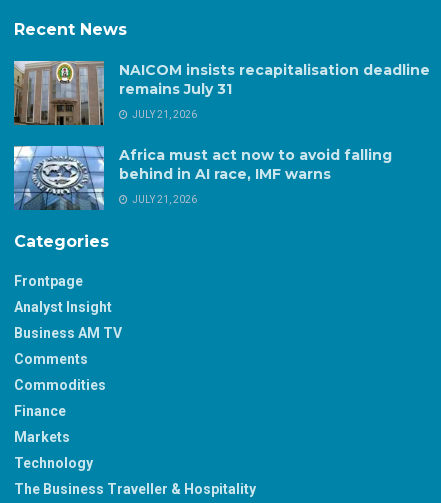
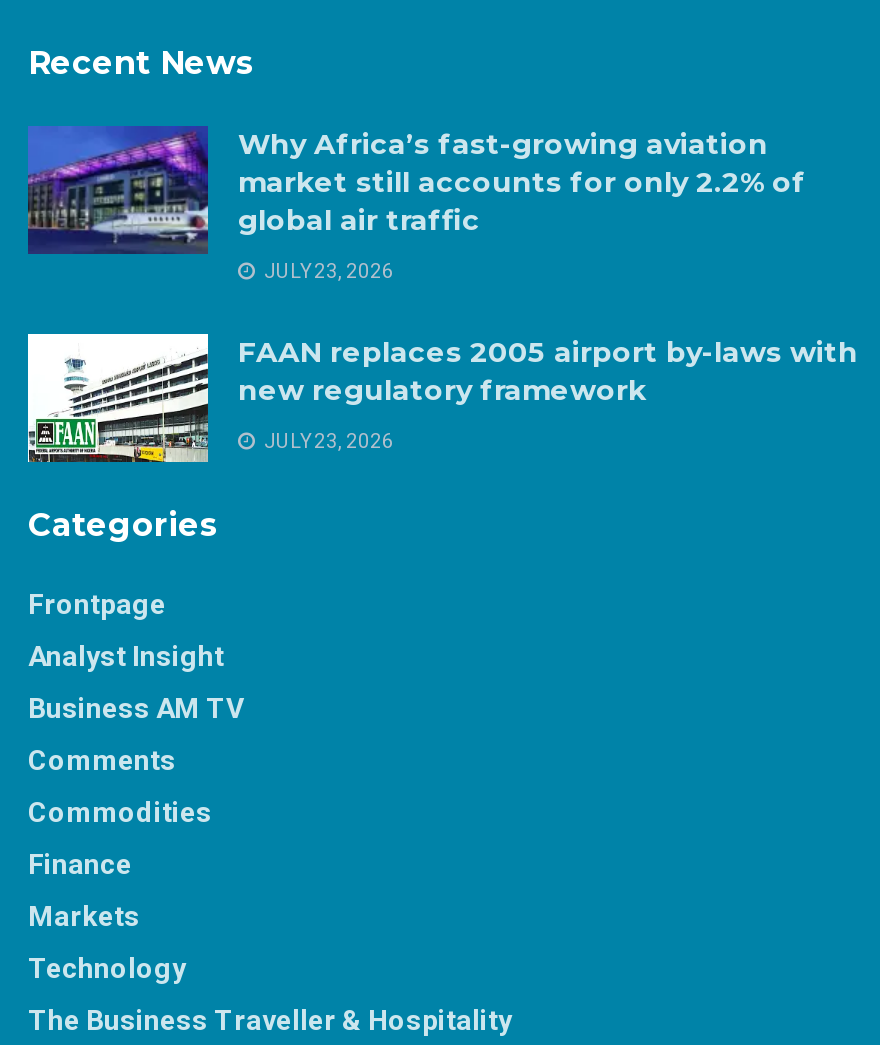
[13,60,430,125] [image] | NAICOM insists recapitalisation deadline | remains July 31 -> [28,126,806,254] [image] | Why Africa’s fast-growing aviation | market still accounts for only 2.2% of | global air traffic
[130,109,197,120] JULY 21, 2026 -> [260,260,394,282] JULY 23, 2026
[13,145,392,210] [image] | Africa must act now to avoid falling | behind in AI race, IMF warns -> [26,334,858,464] [image] | FAAN replaces 2005 airport by-laws with | new regulatory framework
[130,194,197,205] JULY 21, 2026 -> [260,430,394,452] JULY 23, 2026

